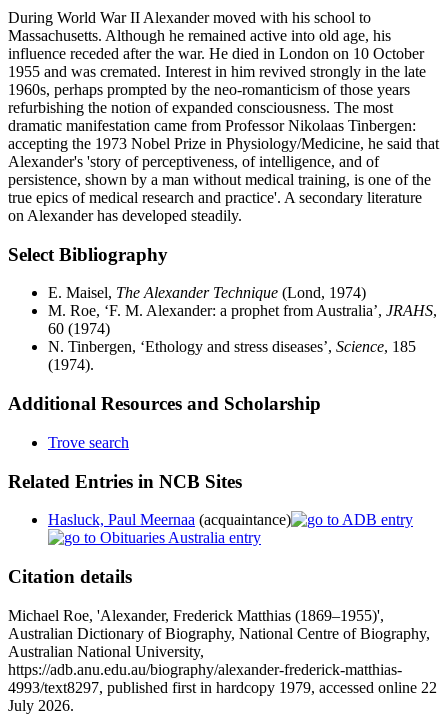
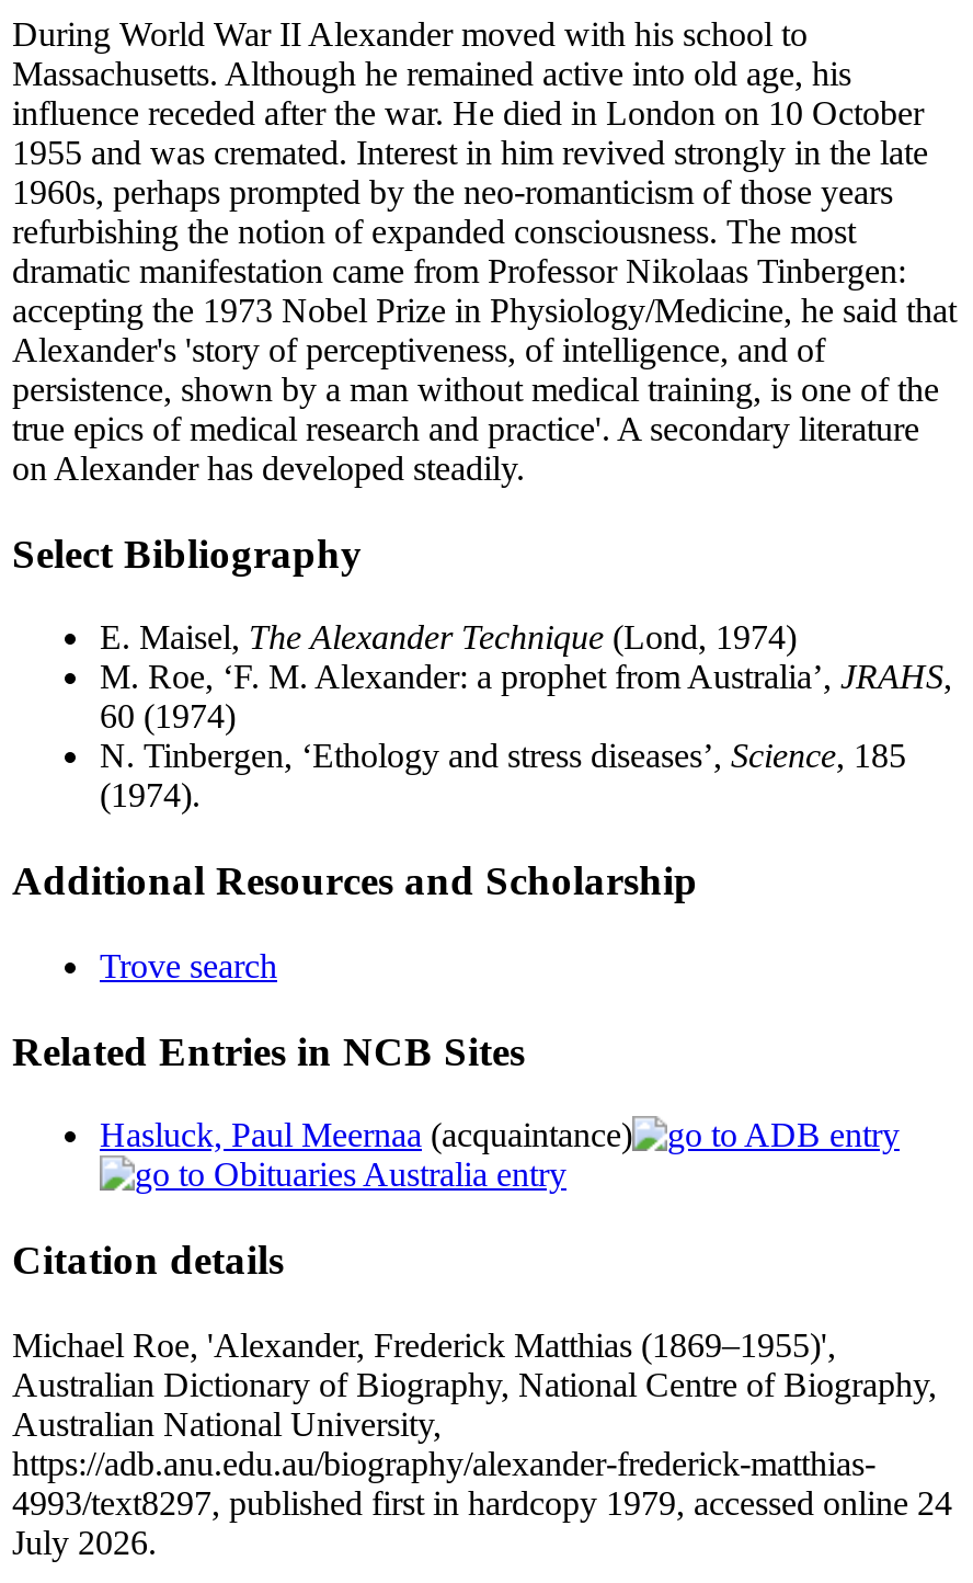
[8,679,437,696] 4993/text8297, published first in hardcopy 1979, accessed online 22 -> [12,1484,952,1521] 4993/text8297, published first in hardcopy 1979, accessed online 24

